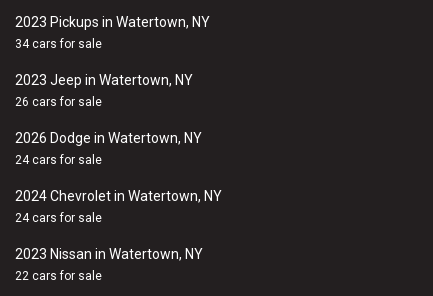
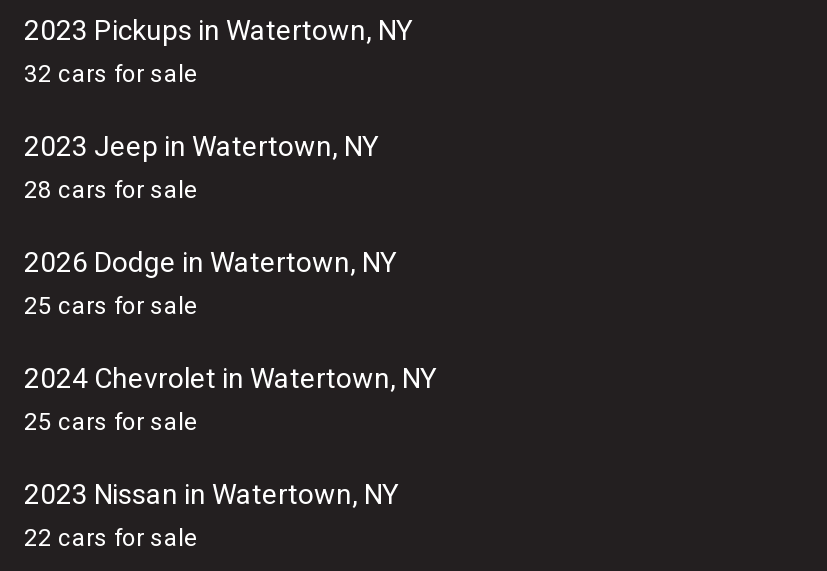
[15,37,102,51] 34 cars for sale -> [24,60,198,88] 32 cars for sale
[15,95,102,109] 26 cars for sale -> [24,176,198,204] 28 cars for sale
[15,153,102,167] 24 cars for sale -> [24,292,198,320] 25 cars for sale
[15,211,102,225] 24 cars for sale -> [24,408,198,436] 25 cars for sale

